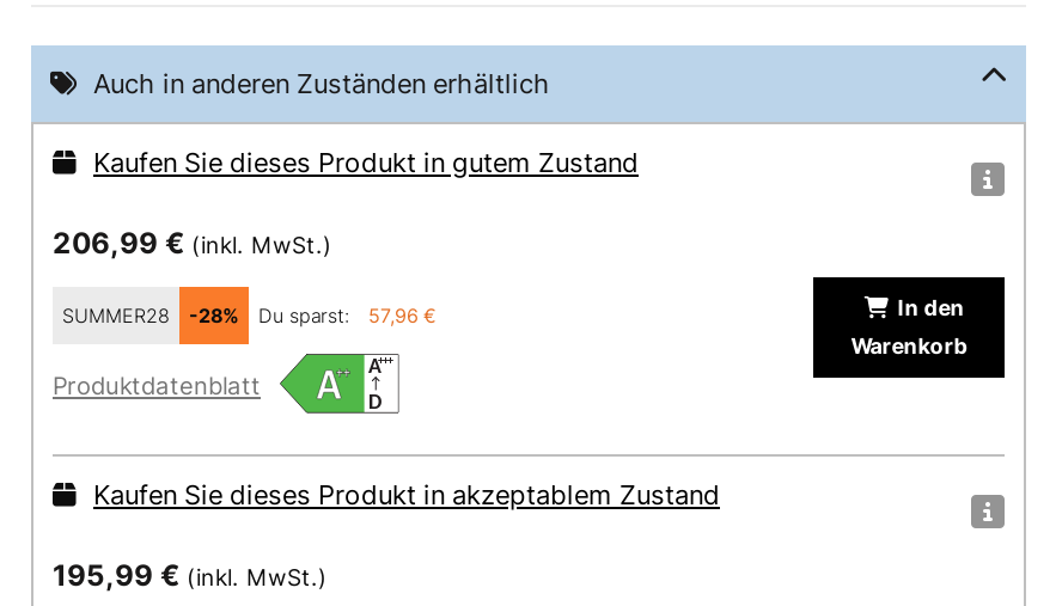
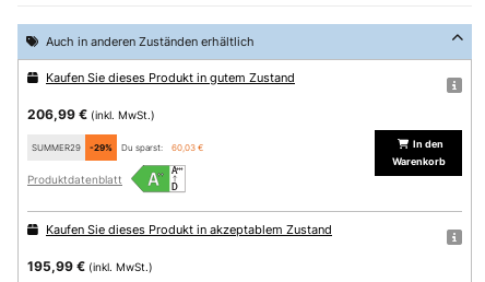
[62,304,239,328] SUMMER28 | -28% -> [32,142,113,153] SUMMER29 | -29%
[368,304,435,328] 57,96 € -> [171,142,203,153] 60,03 €

